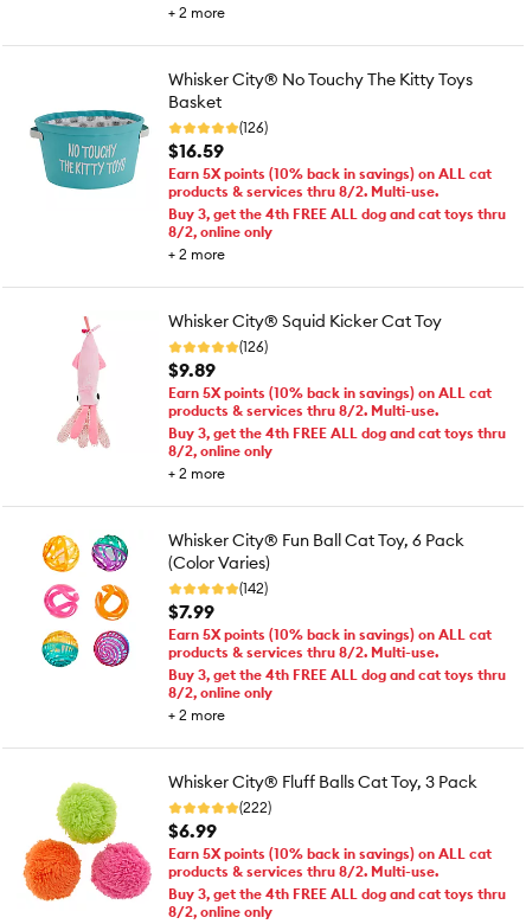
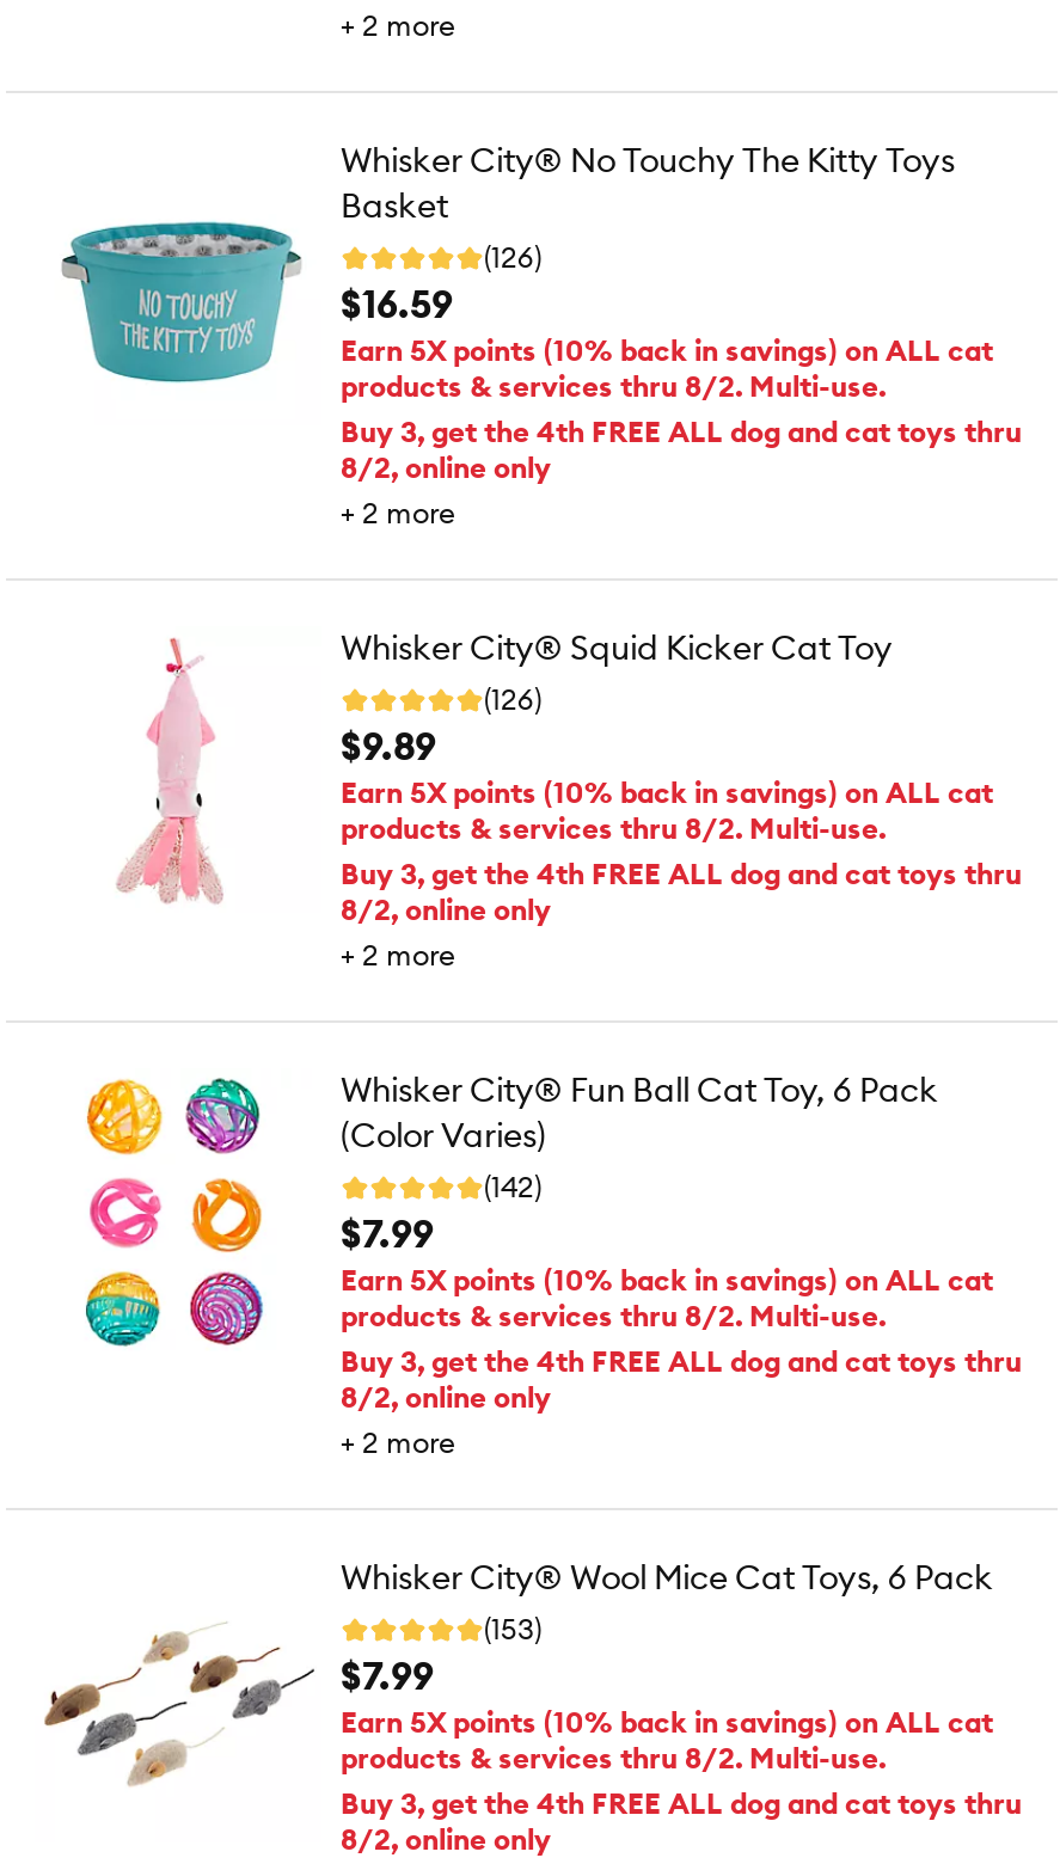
[21,771,477,903] [image] | Whisker City® Fluff Balls Cat Toy, 3 Pack -> [42,1556,993,1819] [image] | Whisker City® Wool Mice Cat Toys, 6 Pack
[239,798,271,816] (222) -> [484,1611,541,1647] (153)
[168,819,217,842] $6.99 -> [341,1651,434,1699] $7.99

